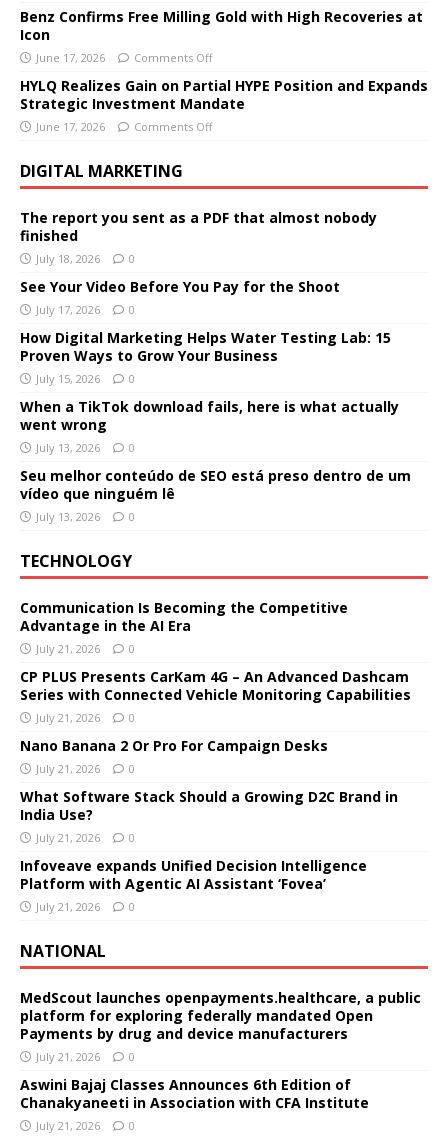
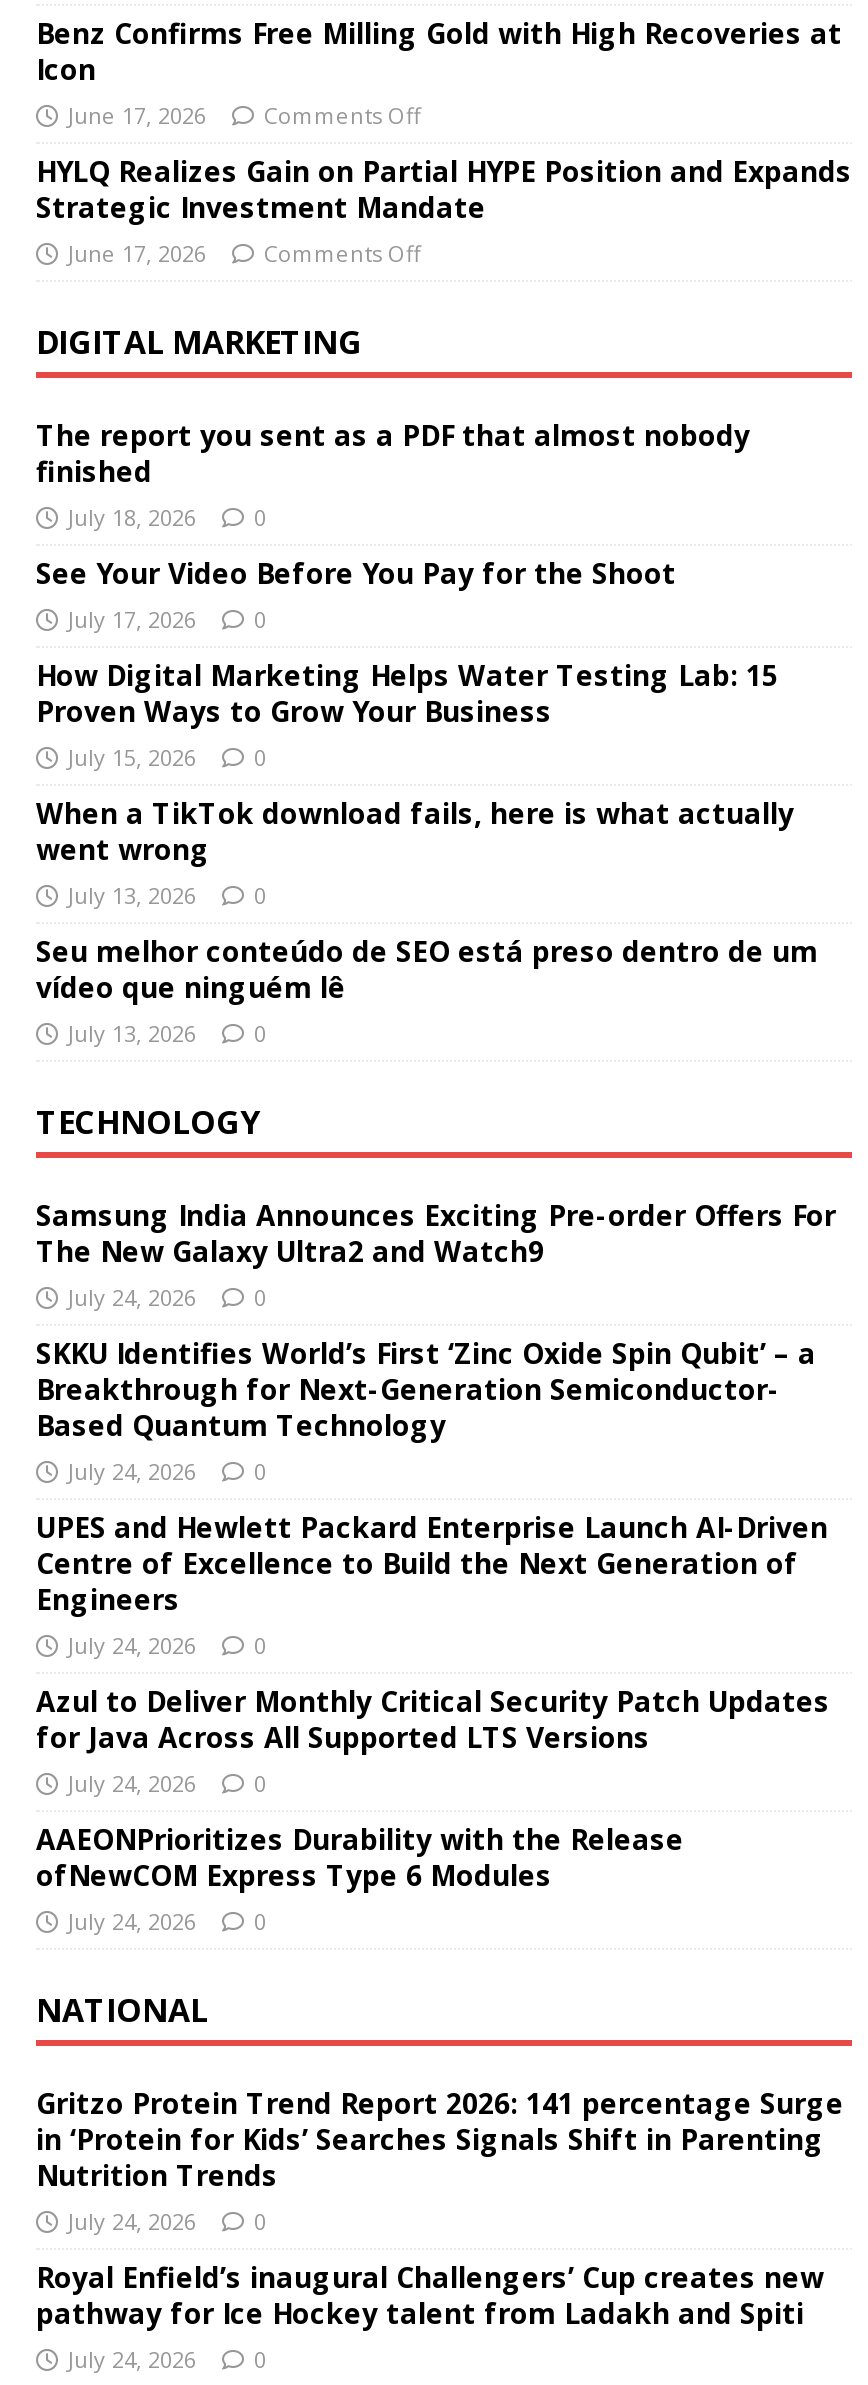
[20,598,348,656] Communication Is Becoming the Competitive | Advantage in the AI Era | July 21, 2026 -> [36,1195,836,1311] Samsung India Announces Exciting Pre-order Offers For | The New Galaxy Ultra2 and Watch9 | July 24, 2026
[20,667,411,725] CP PLUS Presents CarKam 4G – An Advanced Dashcam | Series with Connected Vehicle Monitoring Capabilities | July 21, 2026 -> [36,1333,816,1485] SKKU Identifies World’s First ‘Zinc Oxide Spin Qubit’ – a | Breakthrough for Next-Generation Semiconductor- | Based Quantum Technology | July 24, 2026
[20,736,328,776] Nano Banana 2 Or Pro For Campaign Desks | July 21, 2026 -> [36,1507,828,1659] UPES and Hewlett Packard Enterprise Launch AI-Driven | Centre of Excellence to Build the Next Generation of | Engineers | July 24, 2026
[20,787,398,845] What Software Stack Should a Growing D2C Brand in | India Use? | July 21, 2026 -> [36,1681,830,1797] Azul to Deliver Monthly Critical Security Patch Updates | for Java Across All Supported LTS Versions | July 24, 2026
[20,856,367,914] Infoveave expands Unified Decision Intelligence | Platform with Agentic AI Assistant ‘Fovea’ | July 21, 2026 -> [36,1819,684,1935] AAEONPrioritizes Durability with the Release | ofNewCOM Express Type 6 Modules | July 24, 2026
[20,988,421,1064] MedScout launches openpayments.healthcare, a public | platform for exploring federally mandated Open | Payments by drug and device manufacturers | July 21, 2026 -> [36,2083,844,2235] Gritzo Protein Trend Report 2026: 141 percentage Surge | in ‘Protein for Kids’ Searches Signals Shift in Parenting | Nutrition Trends | July 24, 2026
[20,1075,369,1133] Aswini Bajaj Classes Announces 6th Edition of | Chanakyaneeti in Association with CFA Institute | July 21, 2026 -> [36,2257,824,2373] Royal Enfield’s inaugural Challengers’ Cup creates new | pathway for Ice Hockey talent from Ladakh and Spiti | July 24, 2026

